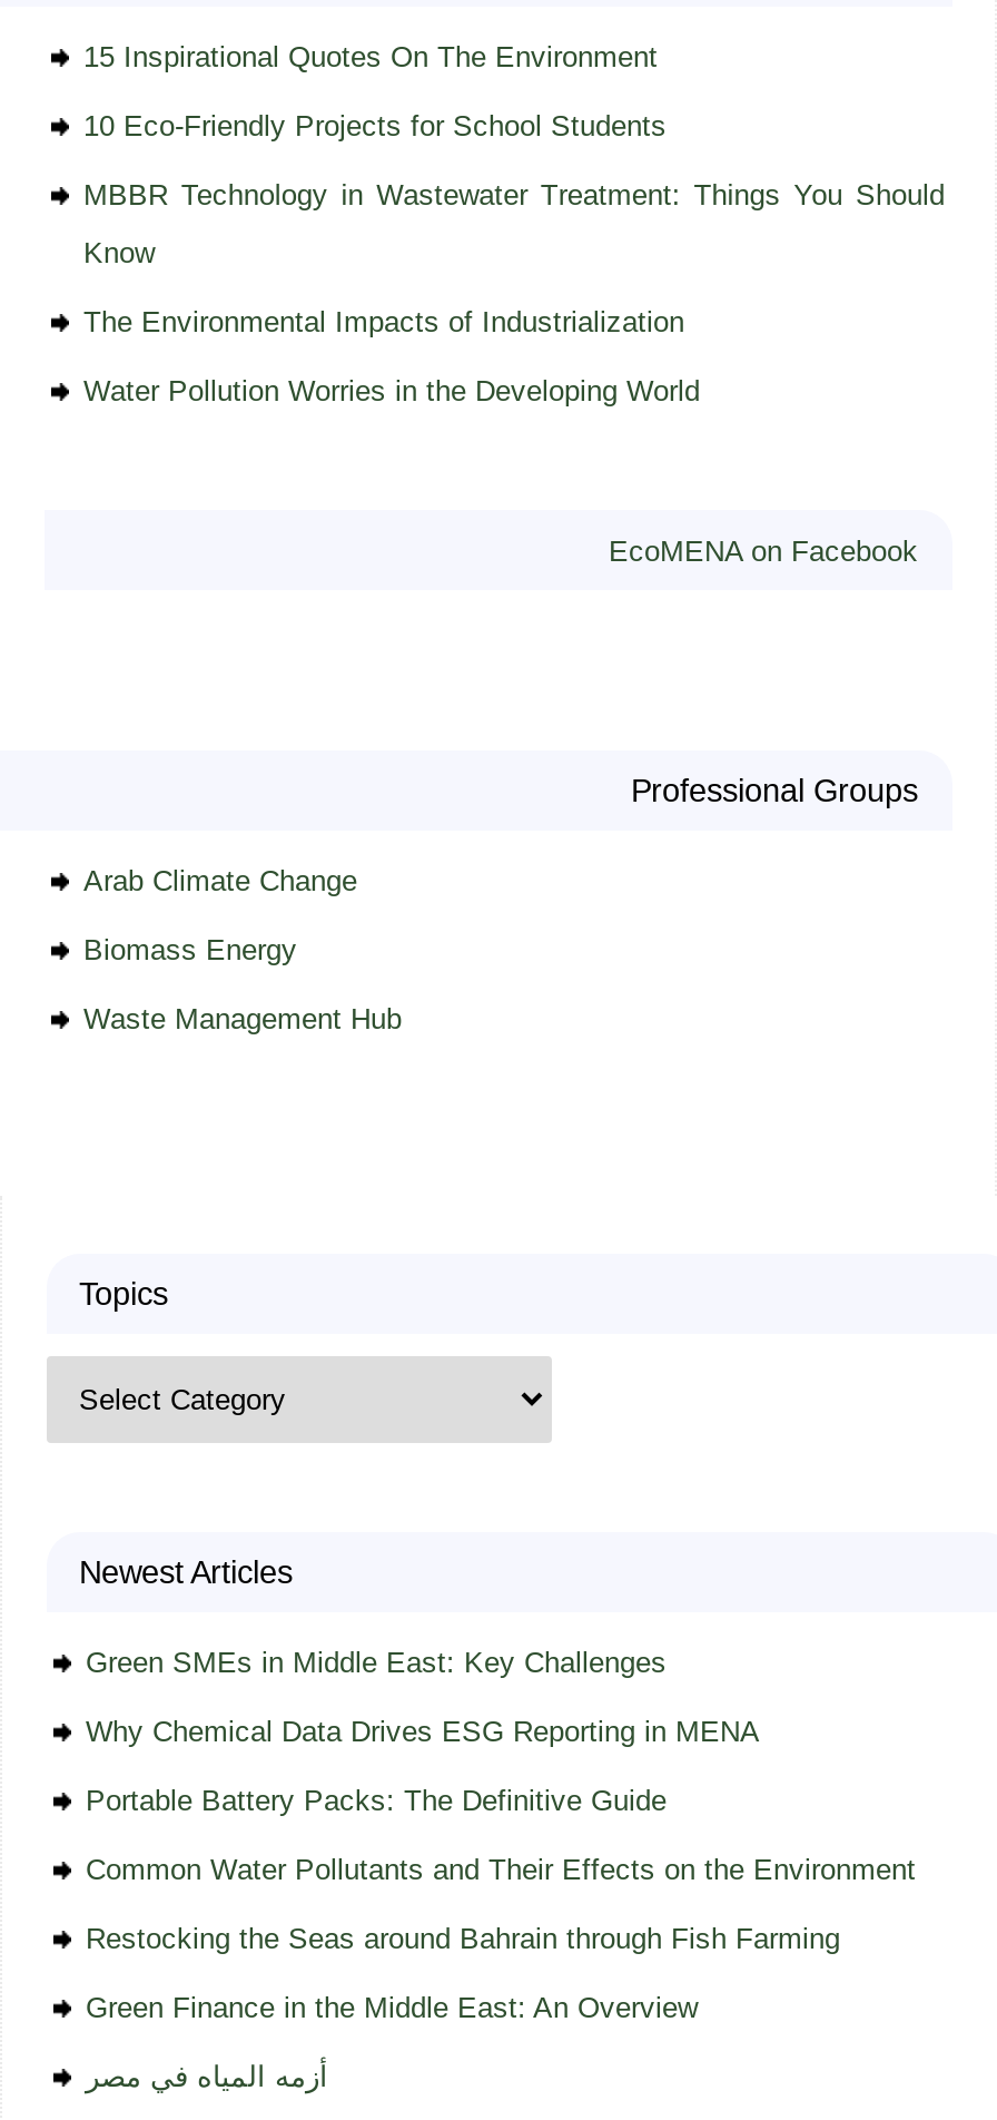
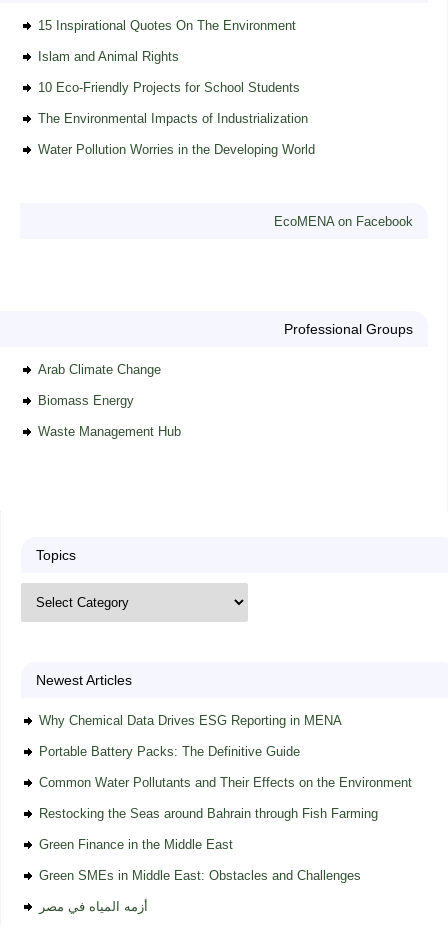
none -> [37,49,178,64] Islam and Animal Rights
moved [83,108,667,142] -> [37,80,299,95]: 10 Eco-Friendly Projects for School Students
[83,177,945,269] MBBR Technology in Wastewater Treatment: Things You Should | Know -> none
[86,1645,667,1678] Green SMEs in Middle East: Key Challenges -> none
moved [86,1714,916,1954] -> [38,713,411,821]: Why Chemical Data Drives ESG Reporting in MENA | Portable Battery Packs: The Definitive Guide | Common Water Pollutants and Their Effects on the Environment | Restocking the Seas around Bahrain through Fish Farming
[86,1990,698,2023] Green Finance in the Middle East: An Overview -> [38,837,360,883] Green Finance in the Middle East | Green SMEs in Middle East: Obstacles and Challenges

